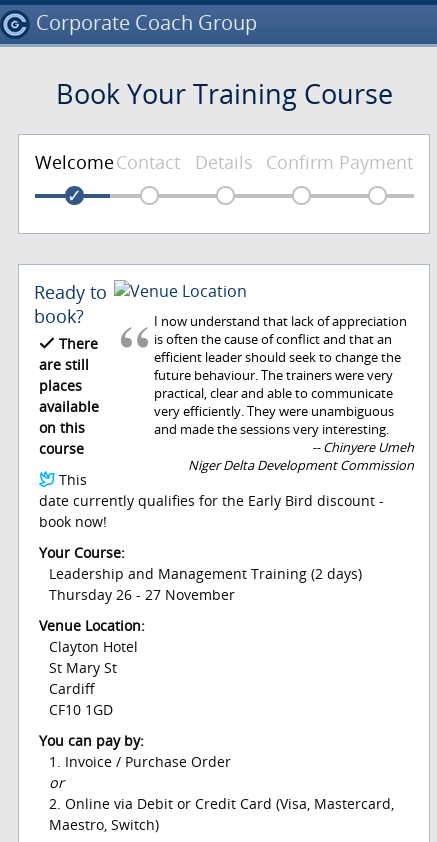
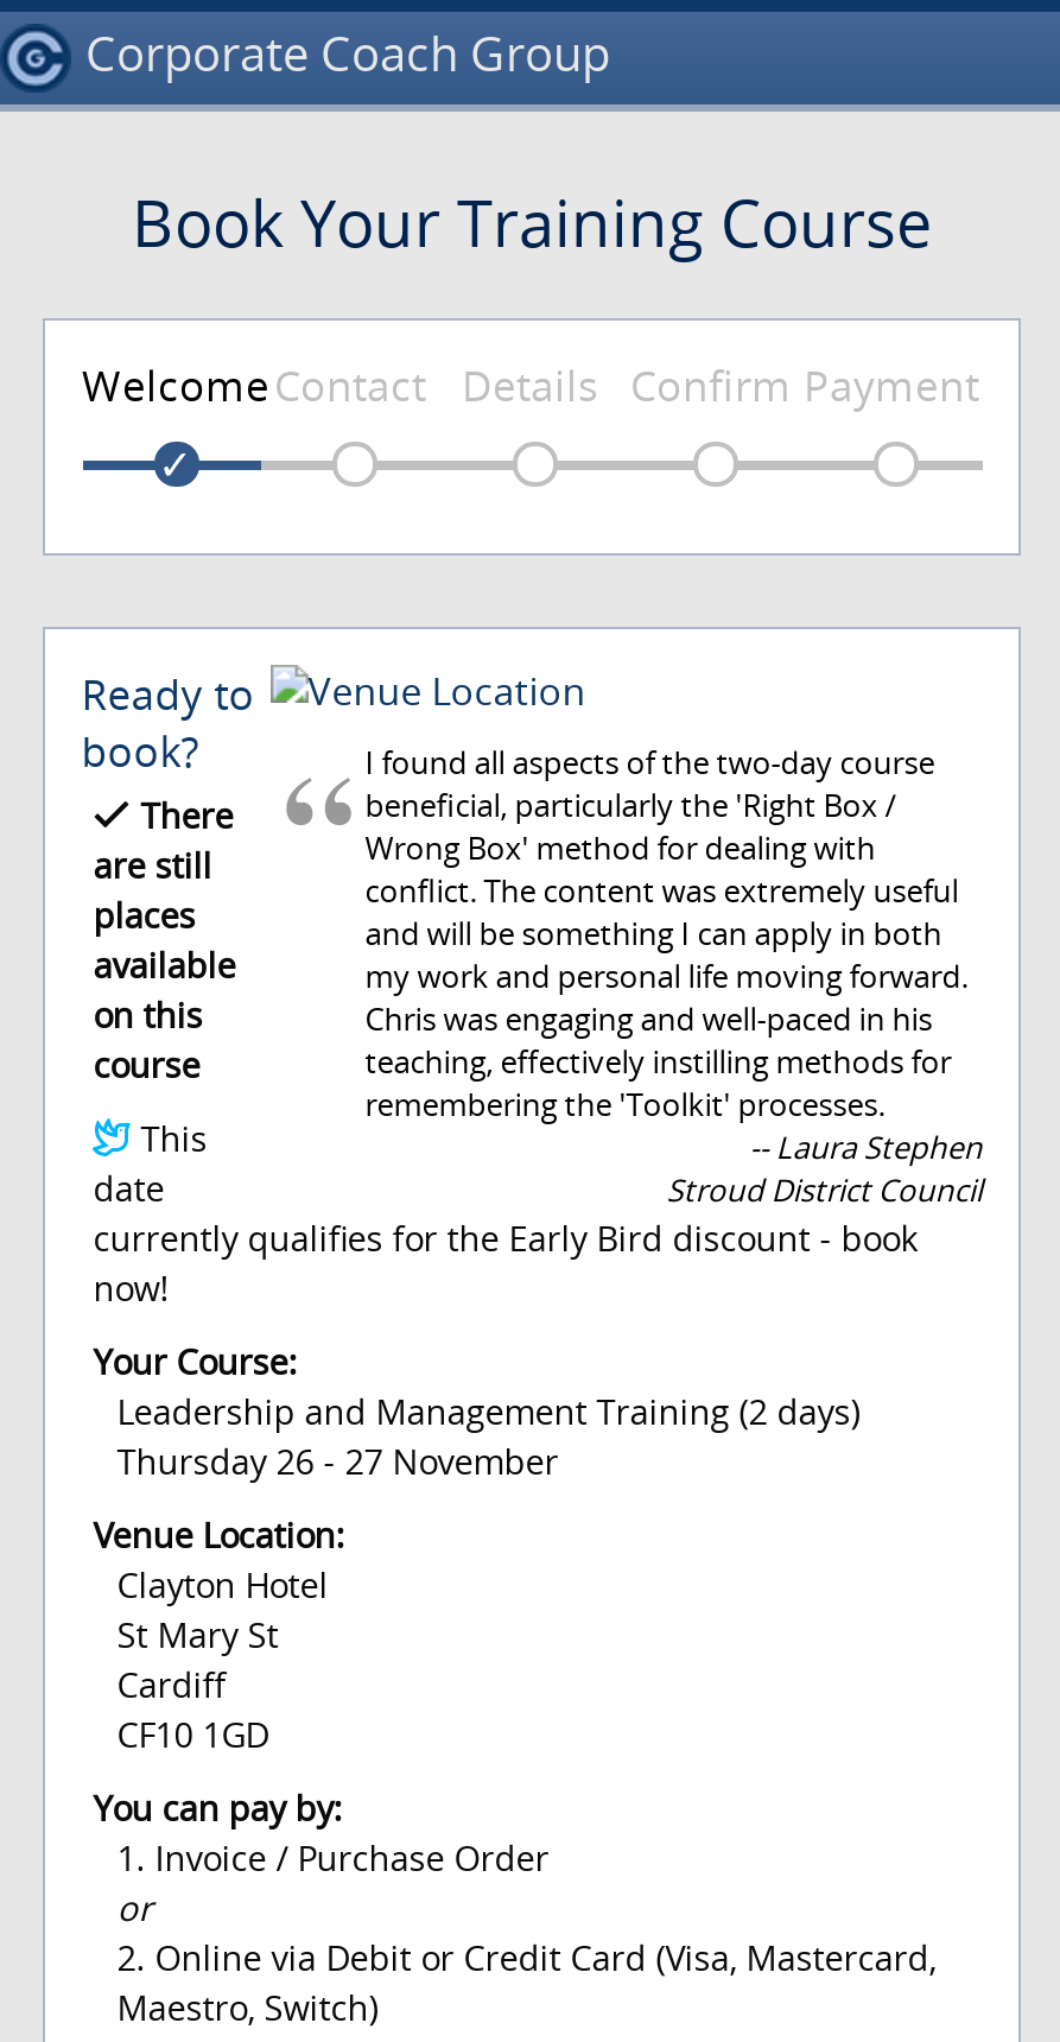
[154,312,414,474] I now understand that lack of appreciation | is often the cause of conflict and that an | efficient leader should seek to change the | future behaviour. The trainers were very | practical, clear and able to communicate | very efficiently. They were unambiguous | and made the sessions very interesting. | -- Chinyere Umeh | Niger Delta Development Commission -> [365,741,982,1211] I found all aspects of the two-day course | beneficial, particularly the 'Right Box / | Wrong Box' method for dealing with | conflict. The content was extremely useful | and will be something I can apply in both | my work and personal life moving forward. | Chris was engaging and well-paced in his | teaching, effectively instilling methods for | remembering the 'Toolkit' processes. | -- Laura Stephen | Stroud District Council

